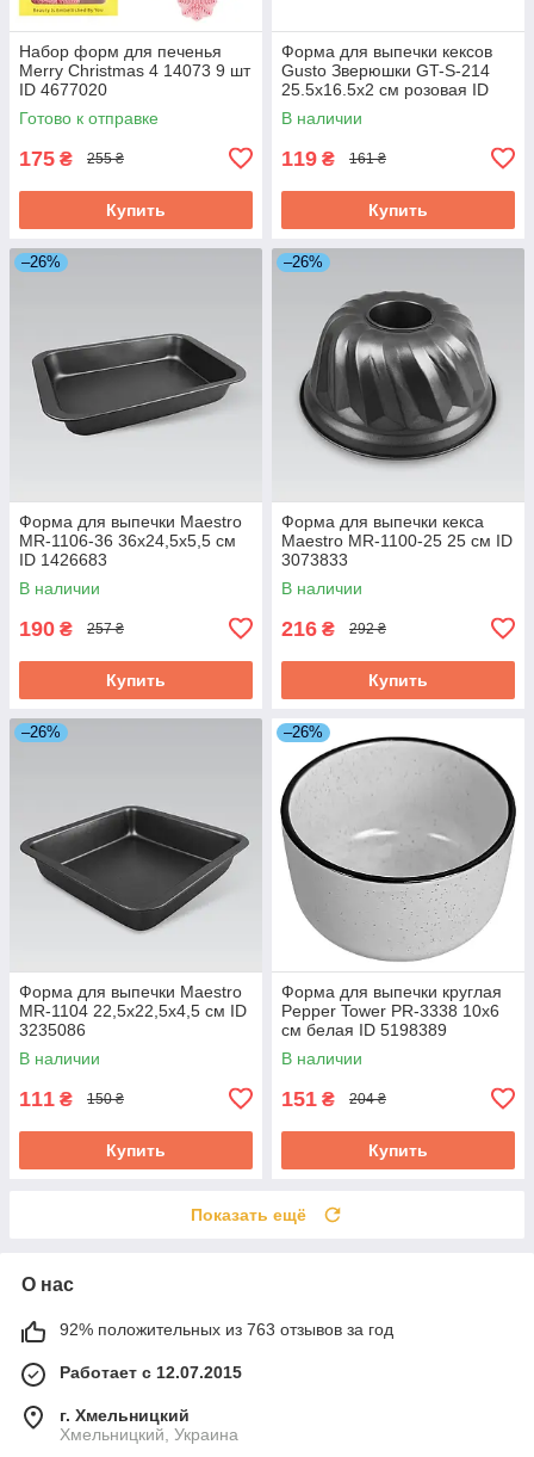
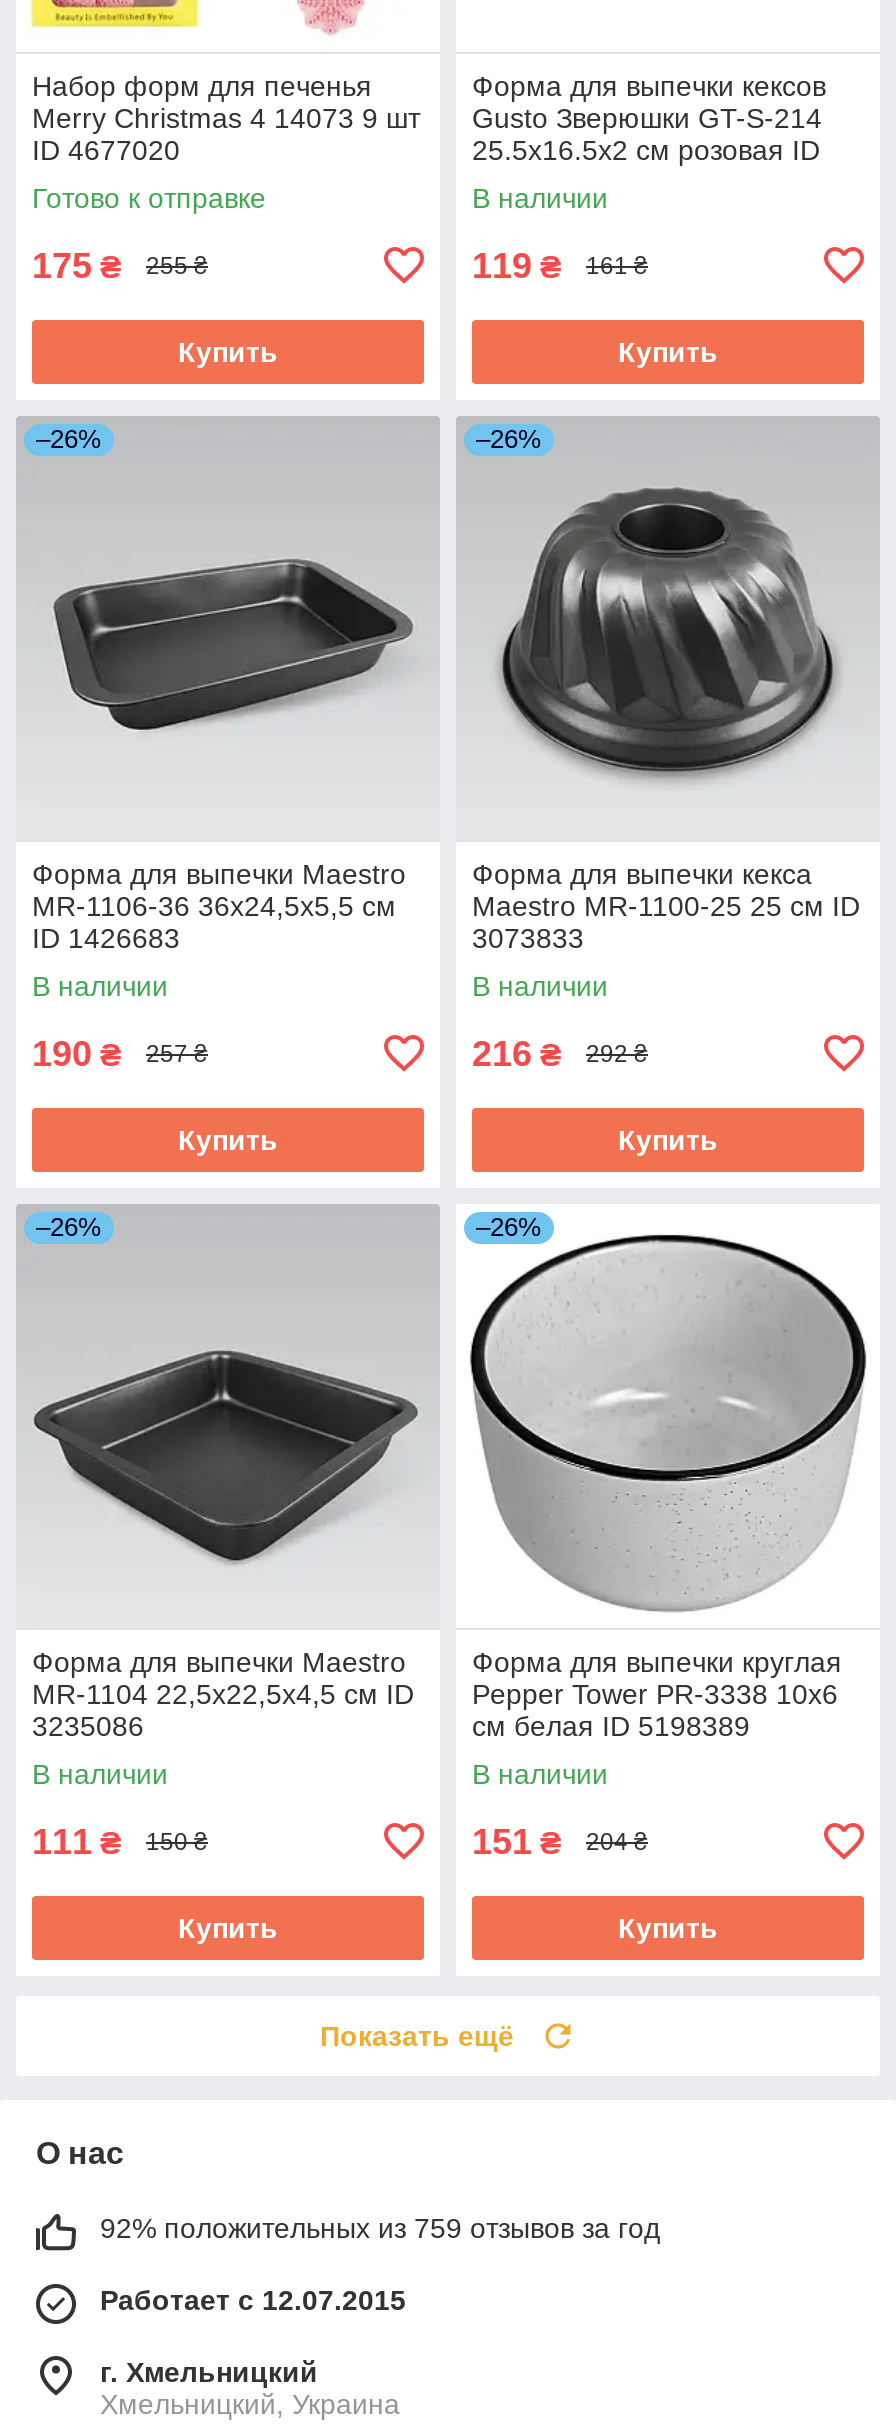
[60,1320,393,1339] 92% положительных из 763 отзывов за год -> [100,2212,660,2244] 92% положительных из 759 отзывов за год

